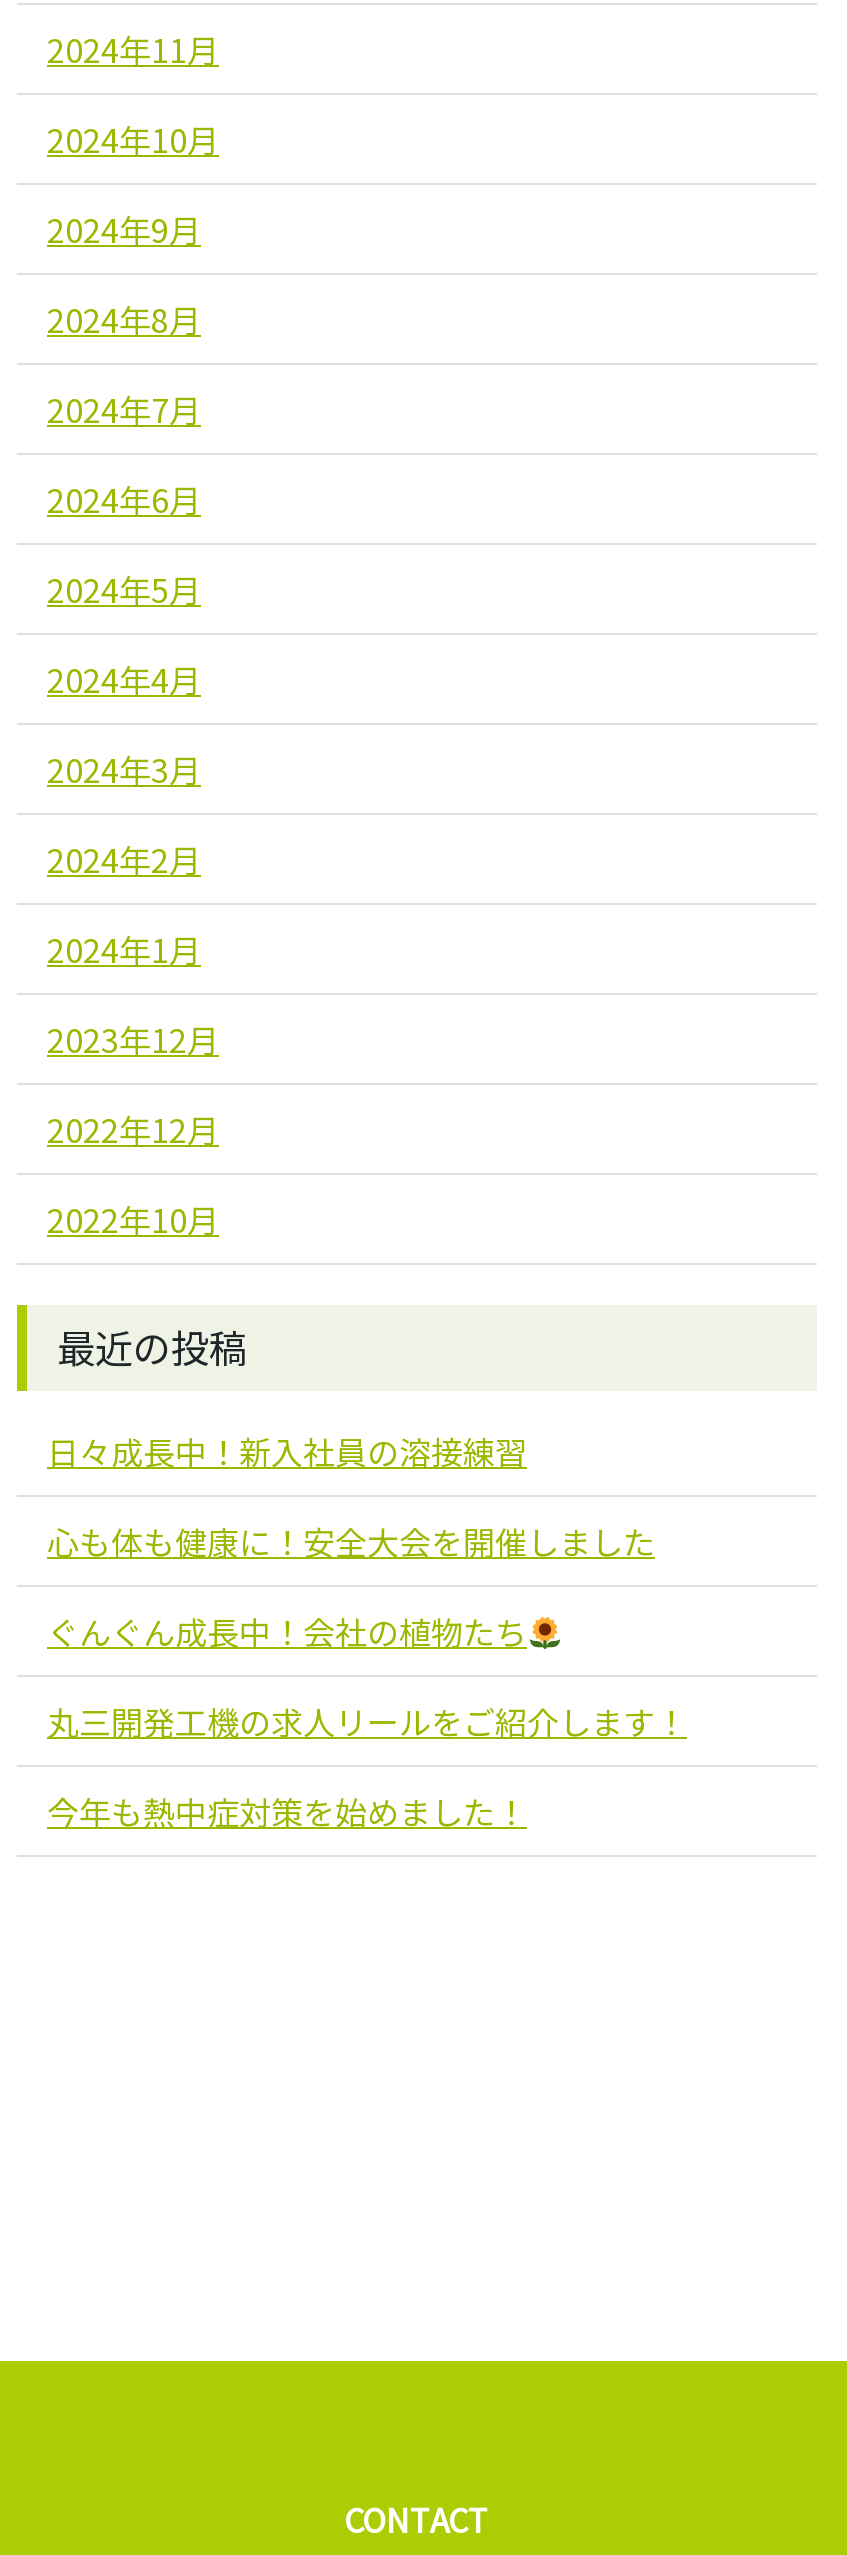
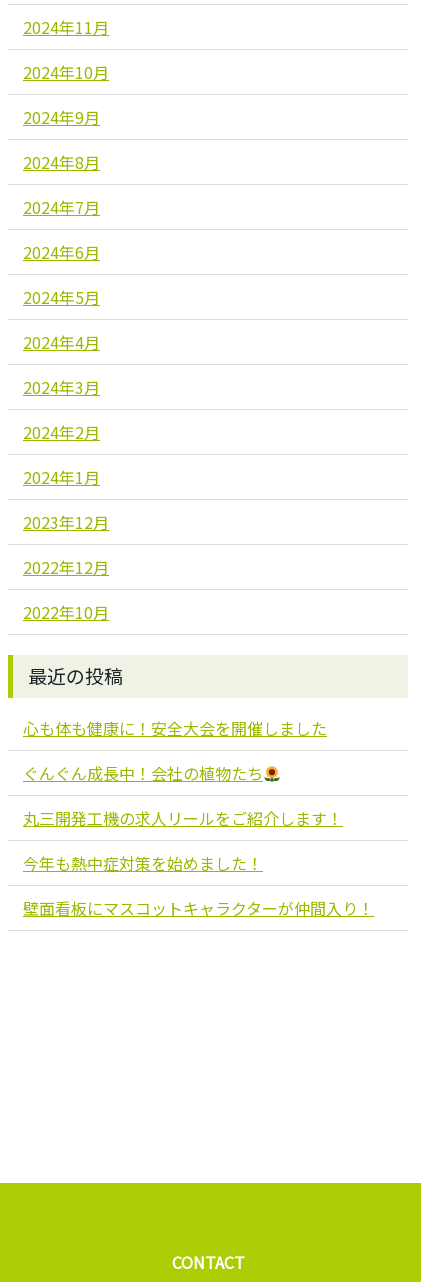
[47,1428,527,1476] 日々成長中！新入社員の溶接練習 -> none
moved [47,1518,687,1836] -> [23,716,343,875]: 心も体も健康に！安全大会を開催しました | ぐんぐん成長中！会社の植物たち | 丸三開発工機の求人リールをご紹介します！ | 今年も熱中症対策を始めました！
none -> [23,896,374,920] 壁面看板にマスコットキャラクターが仲間入り！

